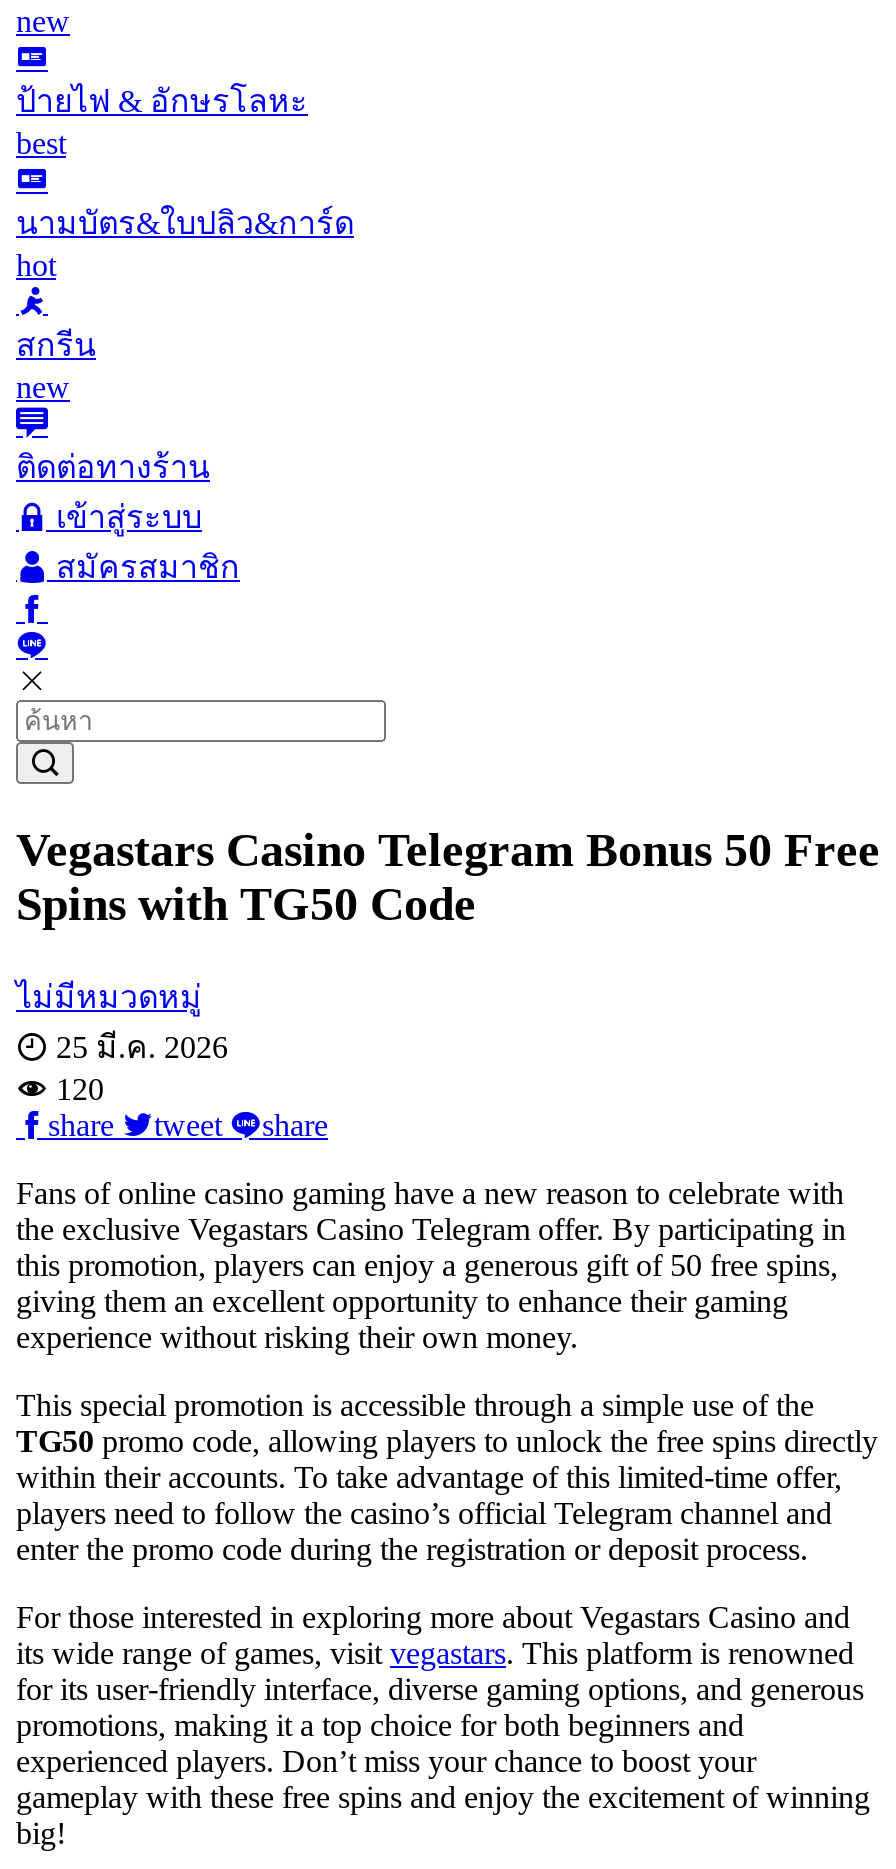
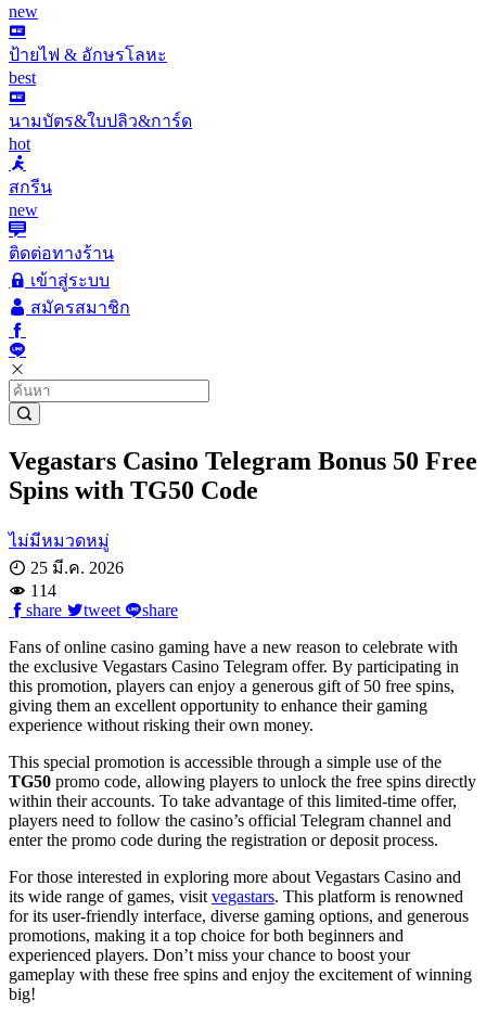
[48,1072,104,1106] 120 -> [26,581,56,600] 114

